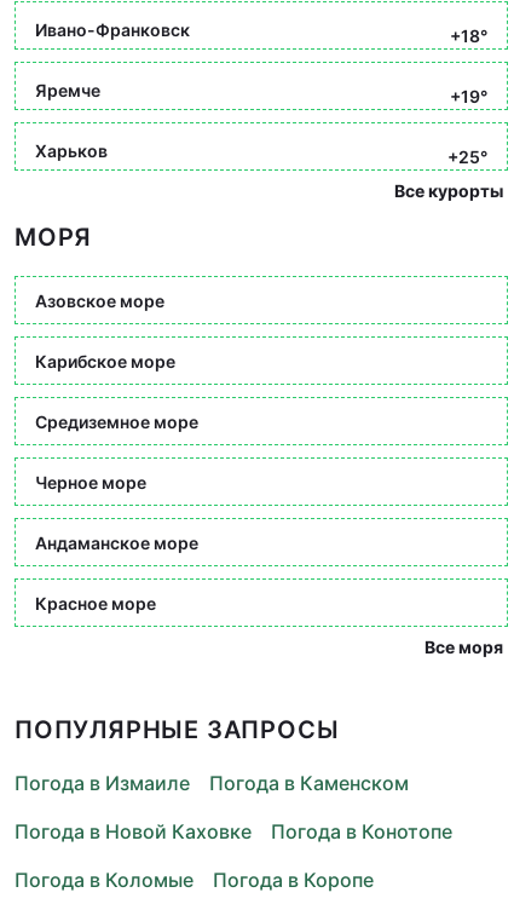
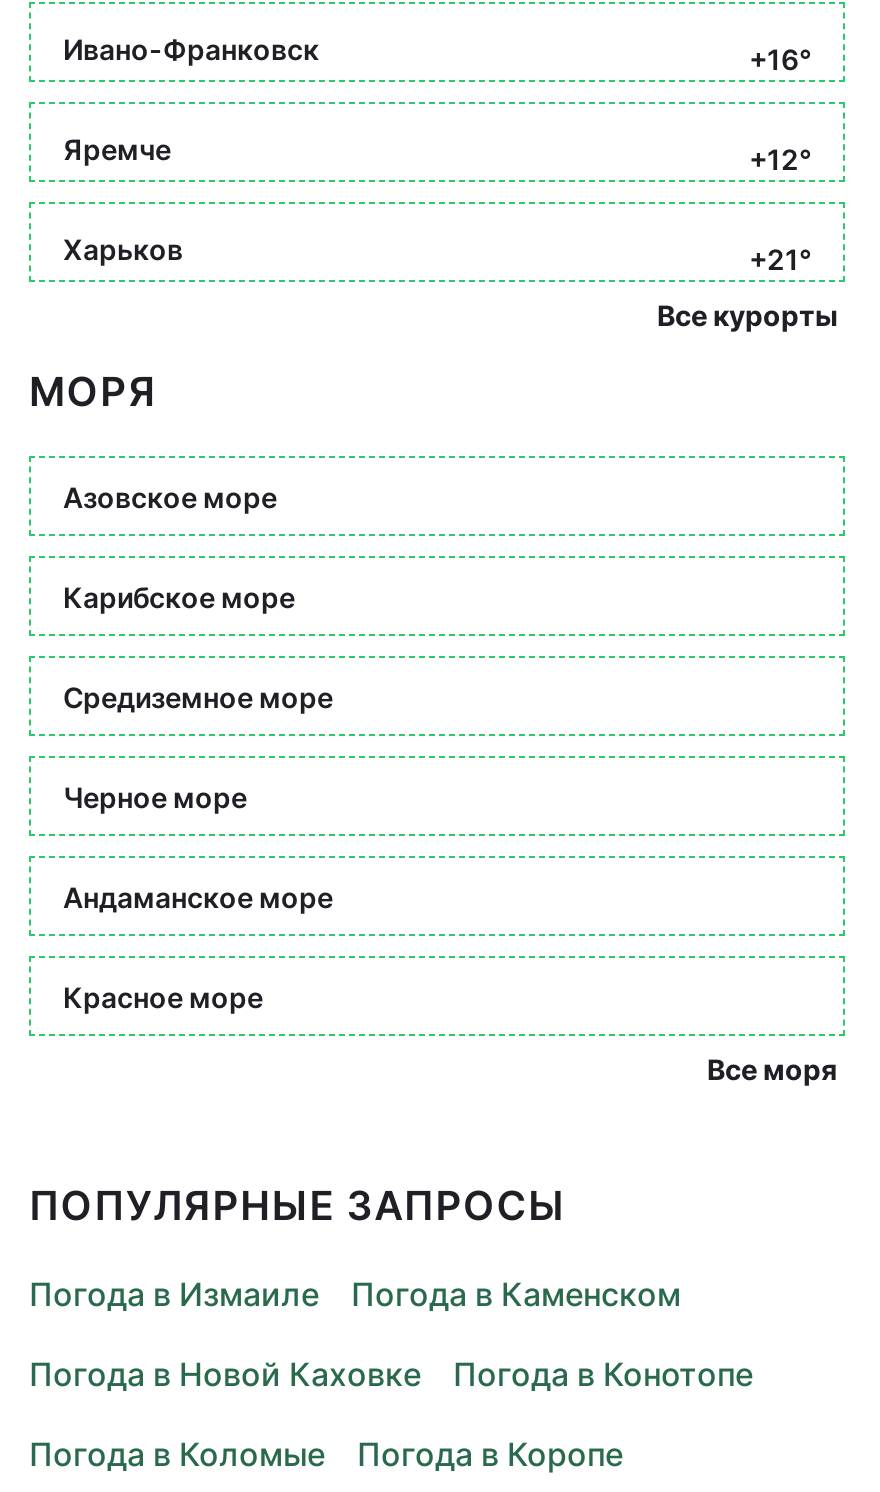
[450,25,487,46] +18° -> [749,42,811,76] +16°
[450,86,487,106] +19° -> [749,142,811,176] +12°
[447,146,487,167] +25° -> [749,242,811,276] +21°

